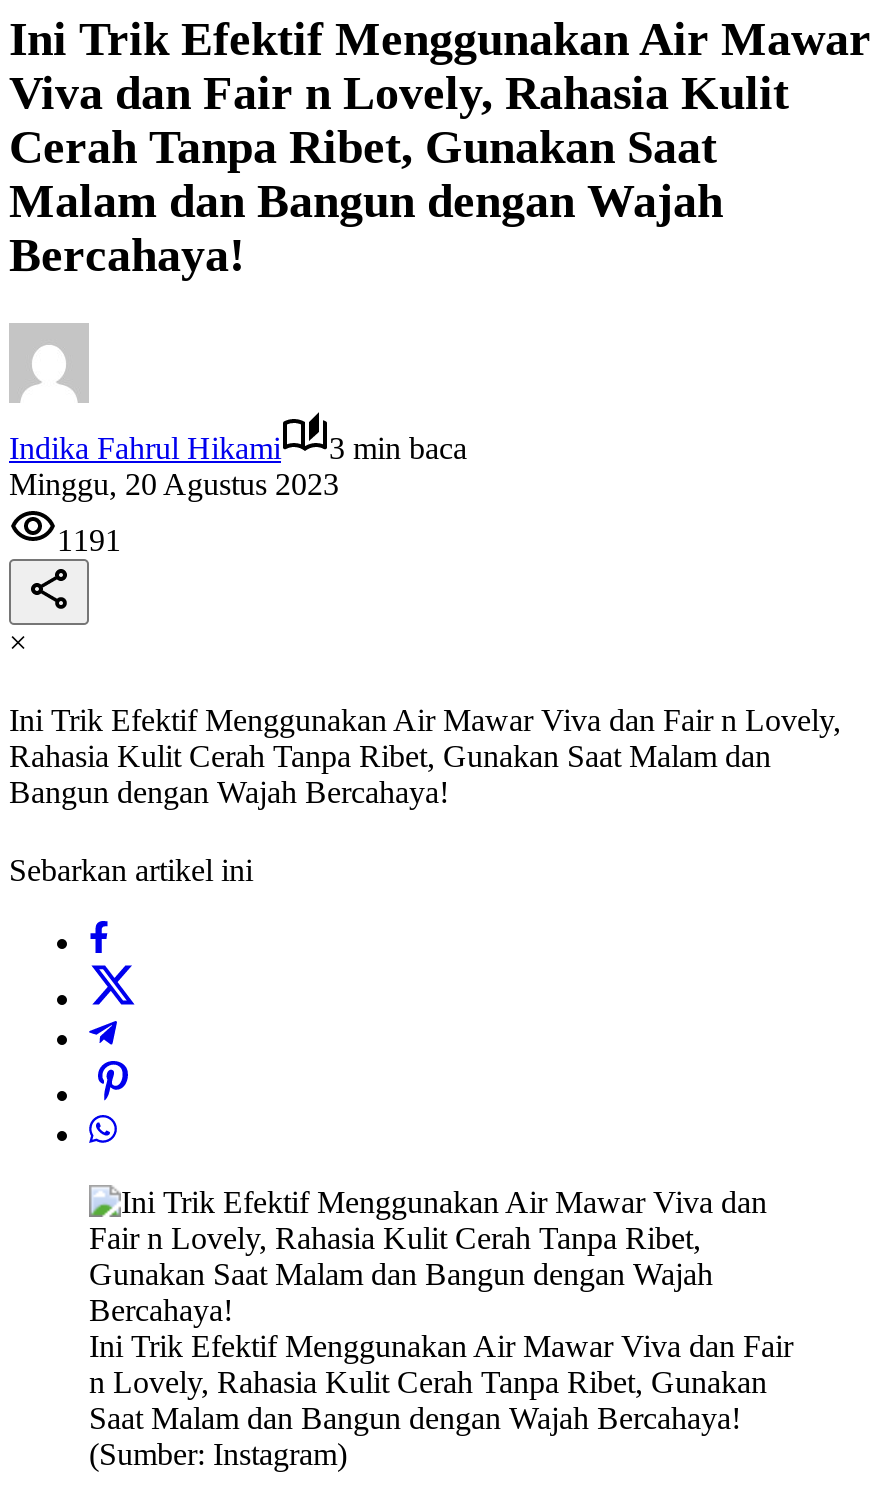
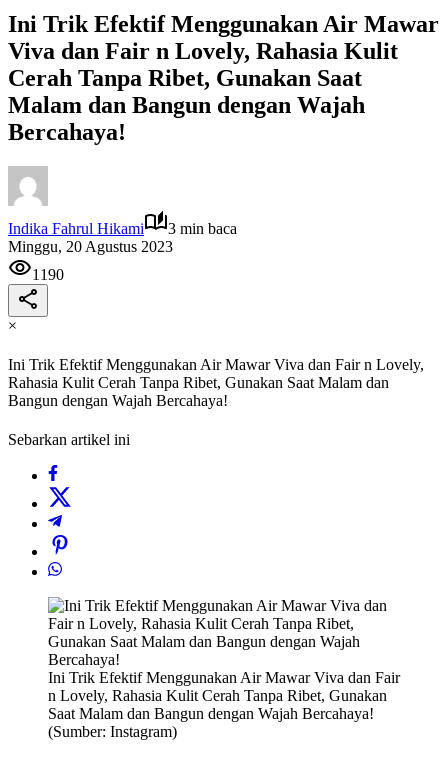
[57,523,121,557] 1191 -> [32,266,64,283] 1190

